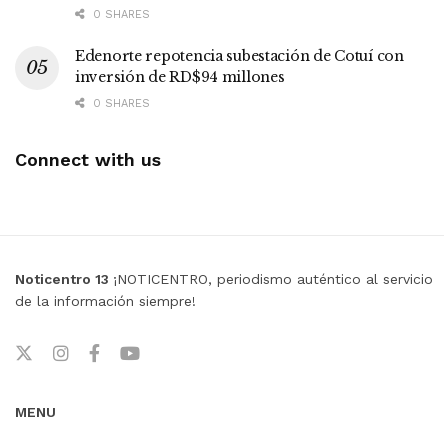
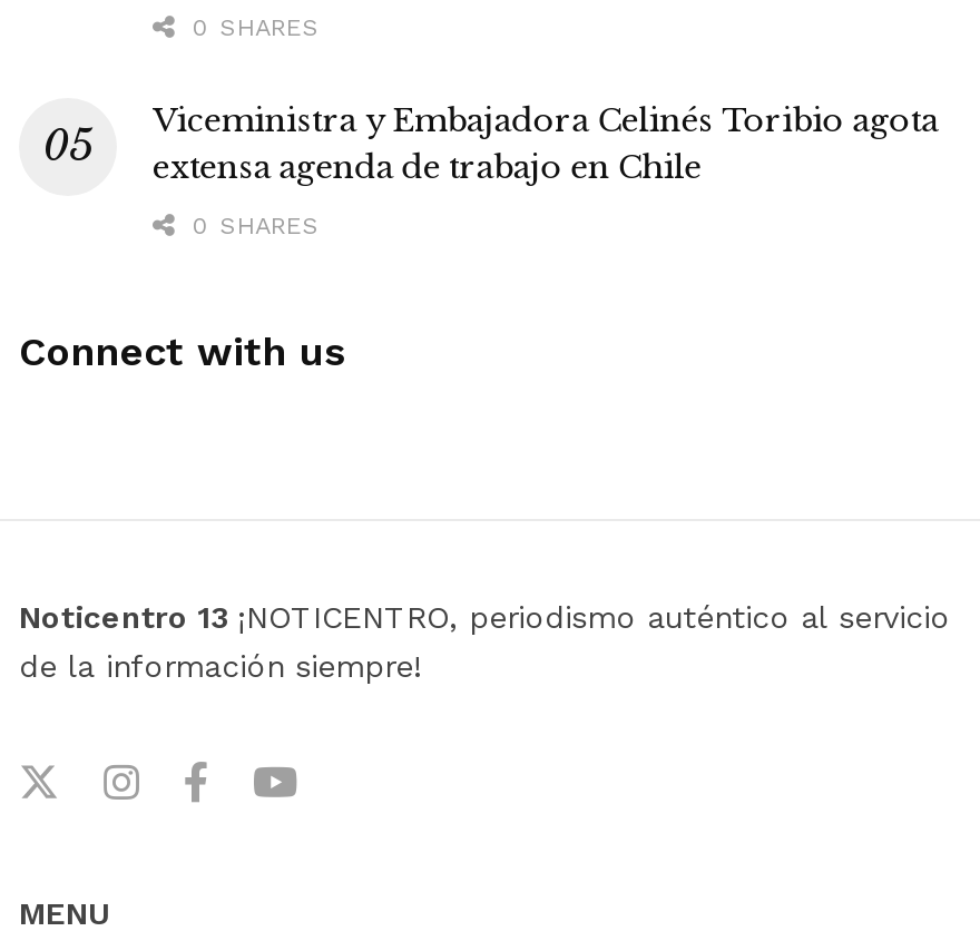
[75,47,404,86] Edenorte repotencia subestación de Cotuí con | inversión de RD$94 millones -> [153,100,938,187] Viceministra y Embajadora Celinés Toribio agota | extensa agenda de trabajo en Chile

